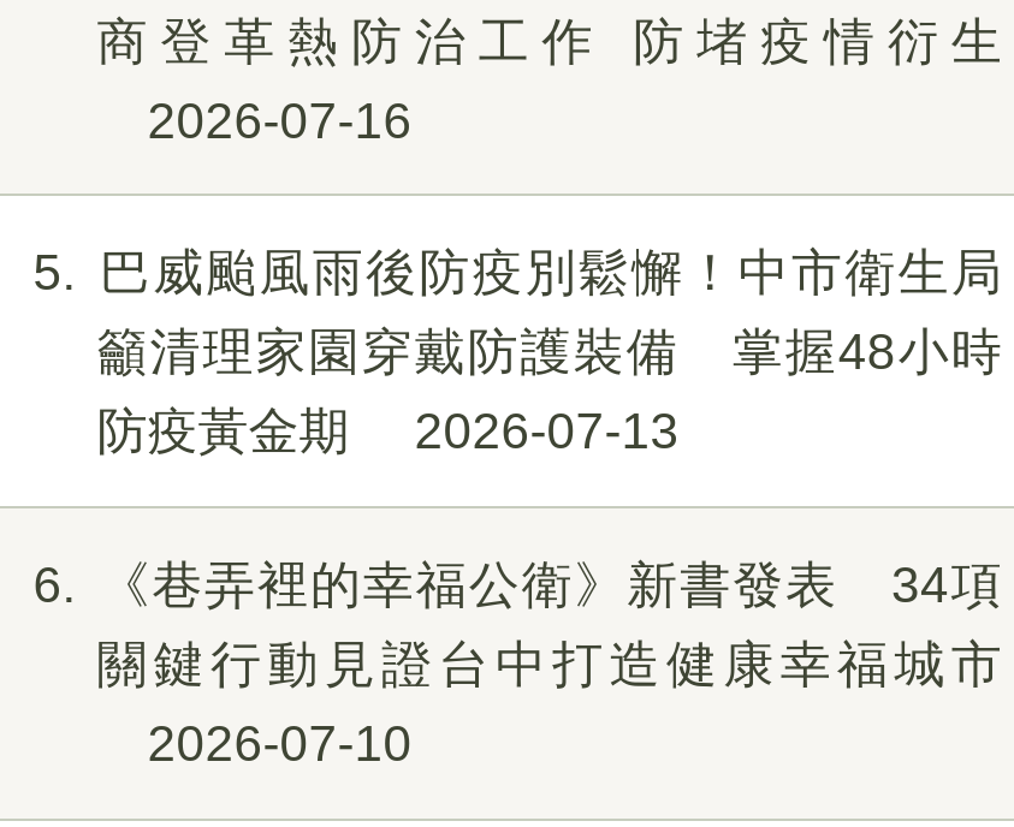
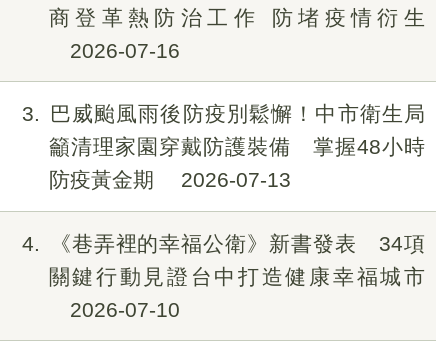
[33,244,1002,300] 5 巴威颱風雨後防疫別鬆懈！中市衛生局 -> [22,102,425,125] 3 巴威颱風雨後防疫別鬆懈！中市衛生局
[33,556,1002,611] 6 《巷弄裡的幸福公衛》新書發表 34項 -> [22,232,425,255] 4 《巷弄裡的幸福公衛》新書發表 34項

